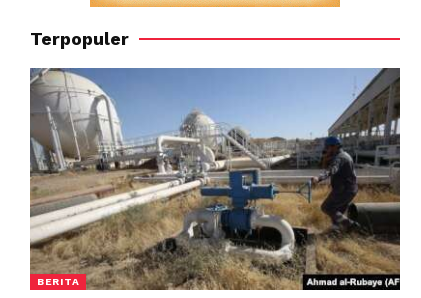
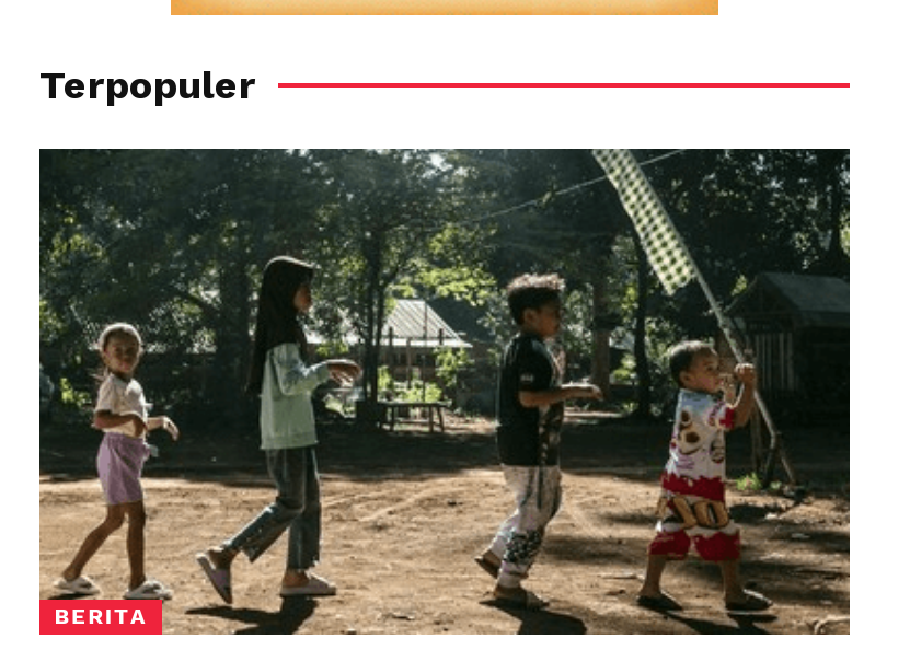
[29,67,401,291] [image] -> [37,147,852,637] [image]

